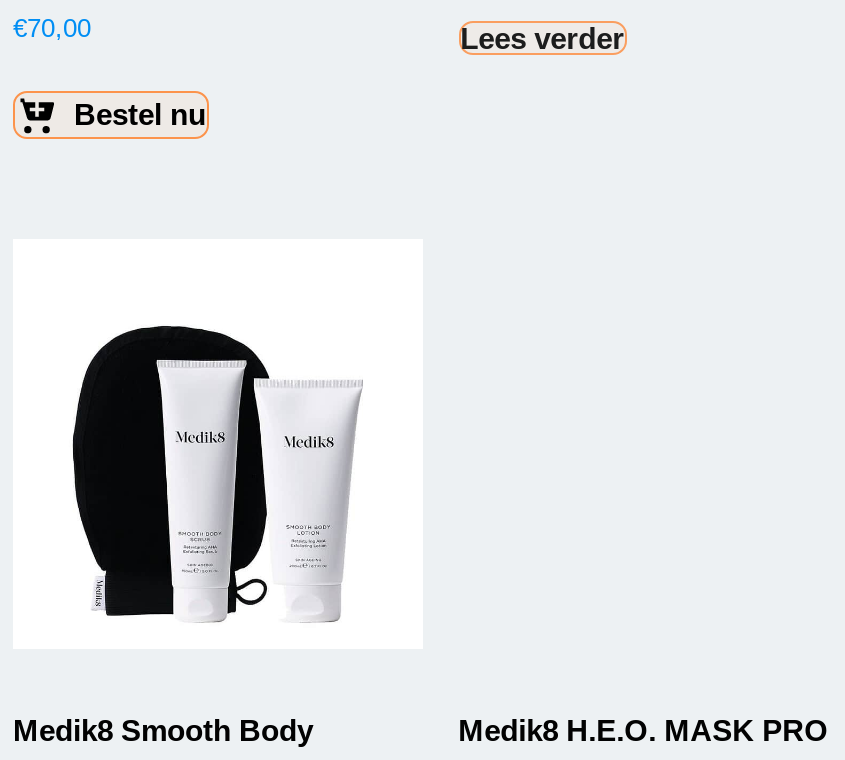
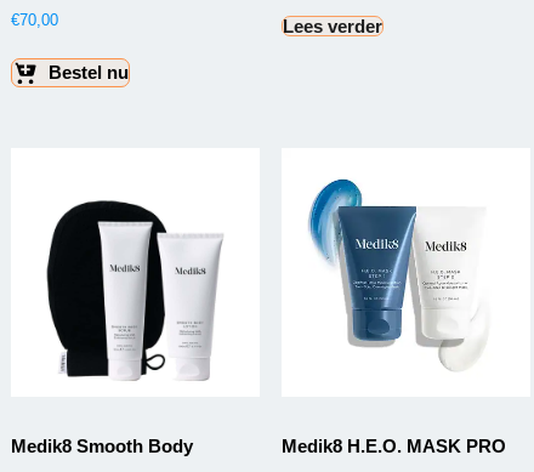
none -> [308,178,467,365] [image]

